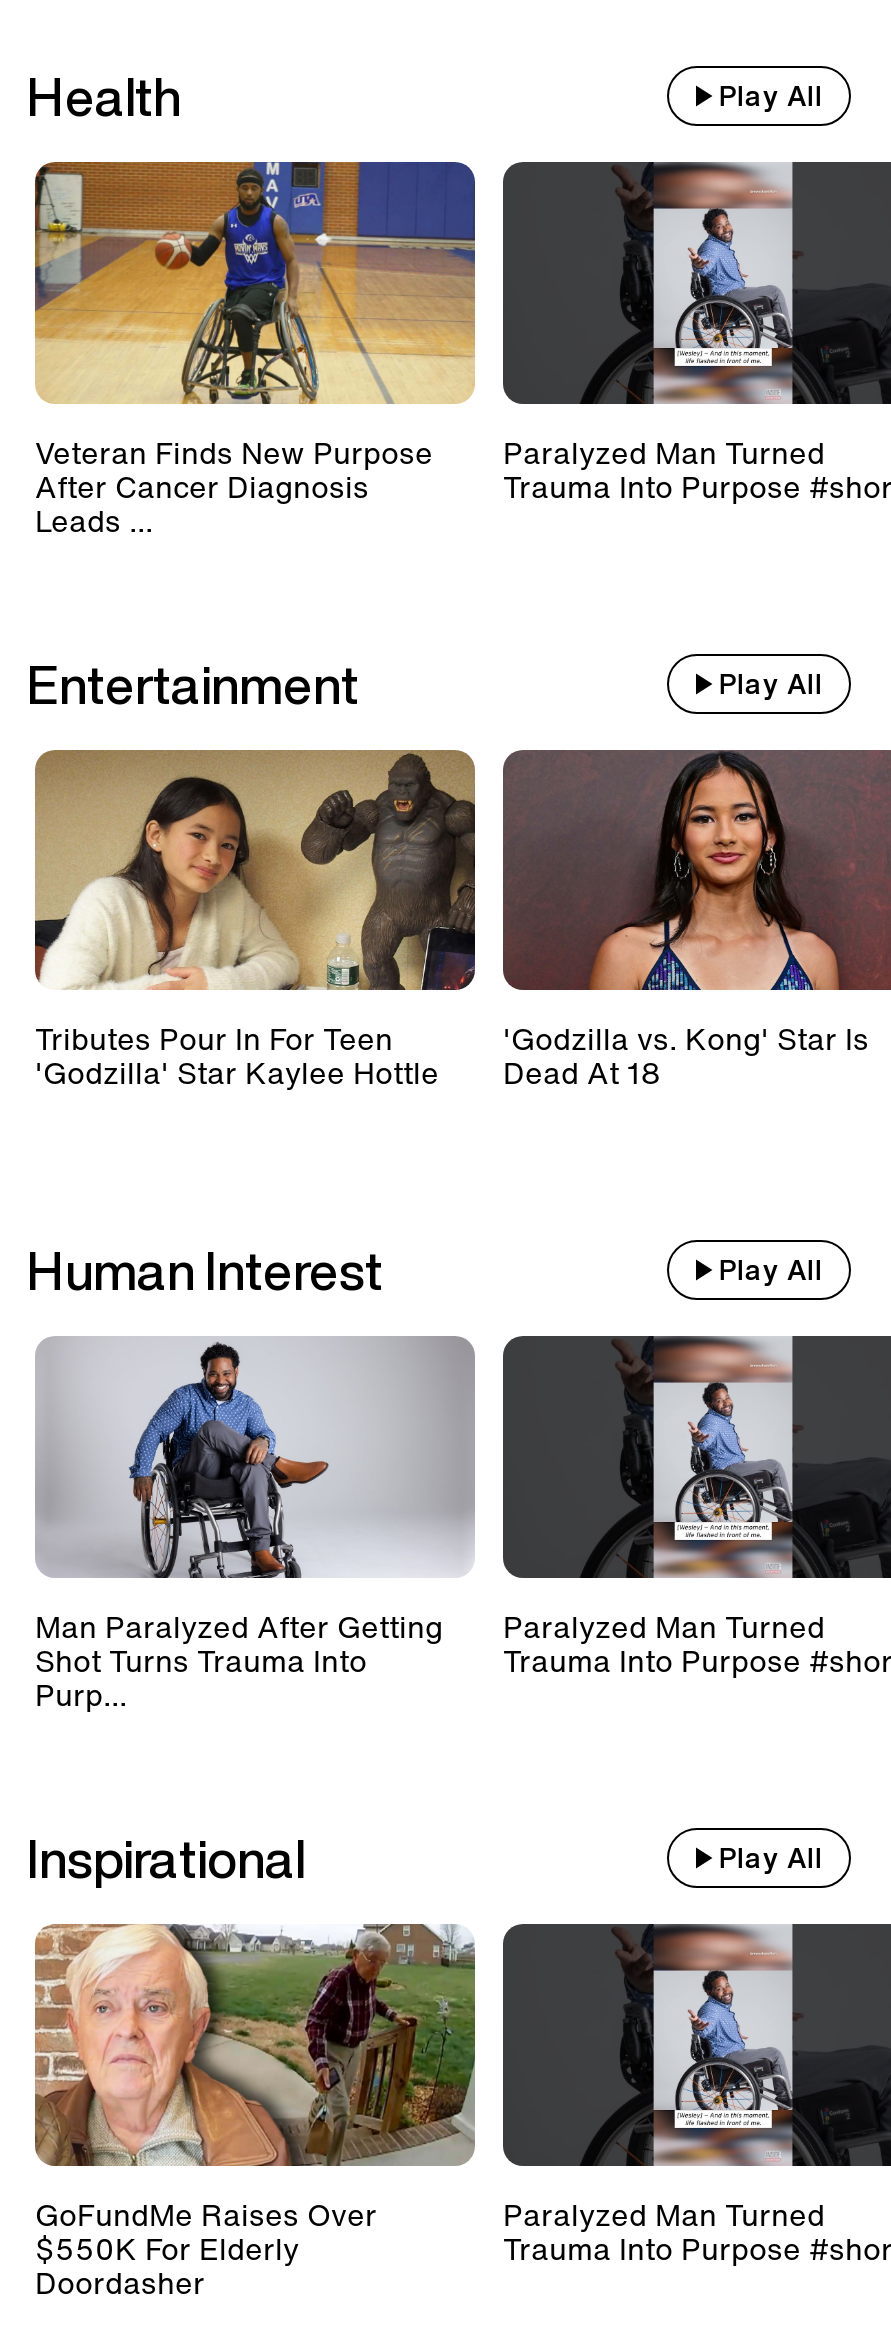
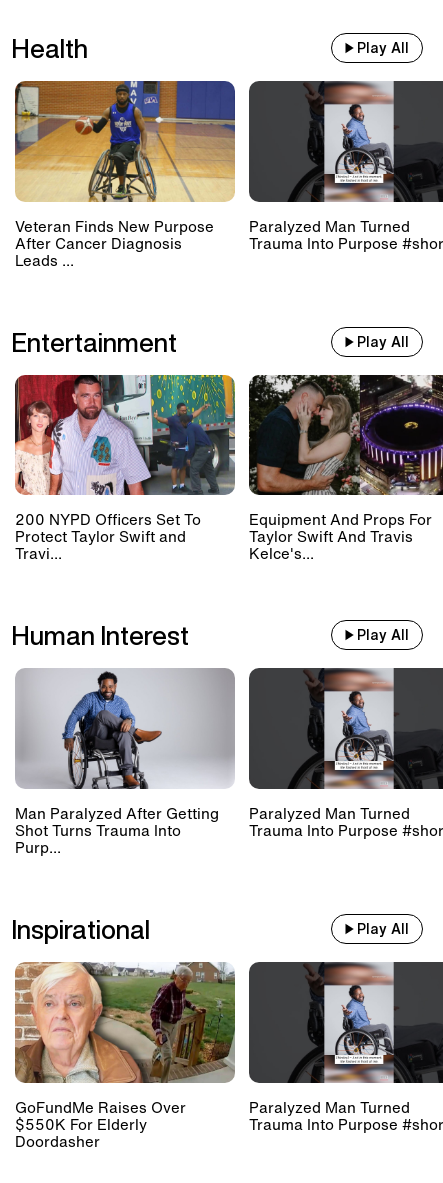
[33,748,477,1095] [image] | Tributes Pour In For Teen | 'Godzilla' Star Kaylee Hottle -> [14,374,236,564] [image] | 200 NYPD Officers Set To | Protect Taylor Swift and | Travi...
[503,748,885,1095] [image] | 'Godzilla vs. Kong' Star Is | Dead At 18 -> [249,375,440,564] [image] | Equipment And Props For | Taylor Swift And Travis | Kelce's...

